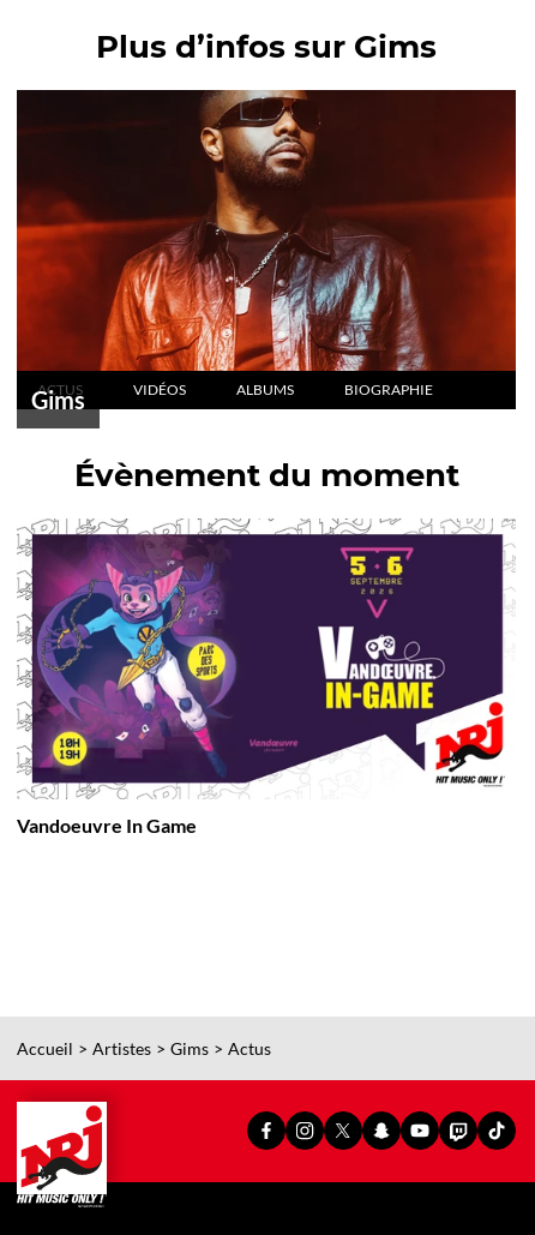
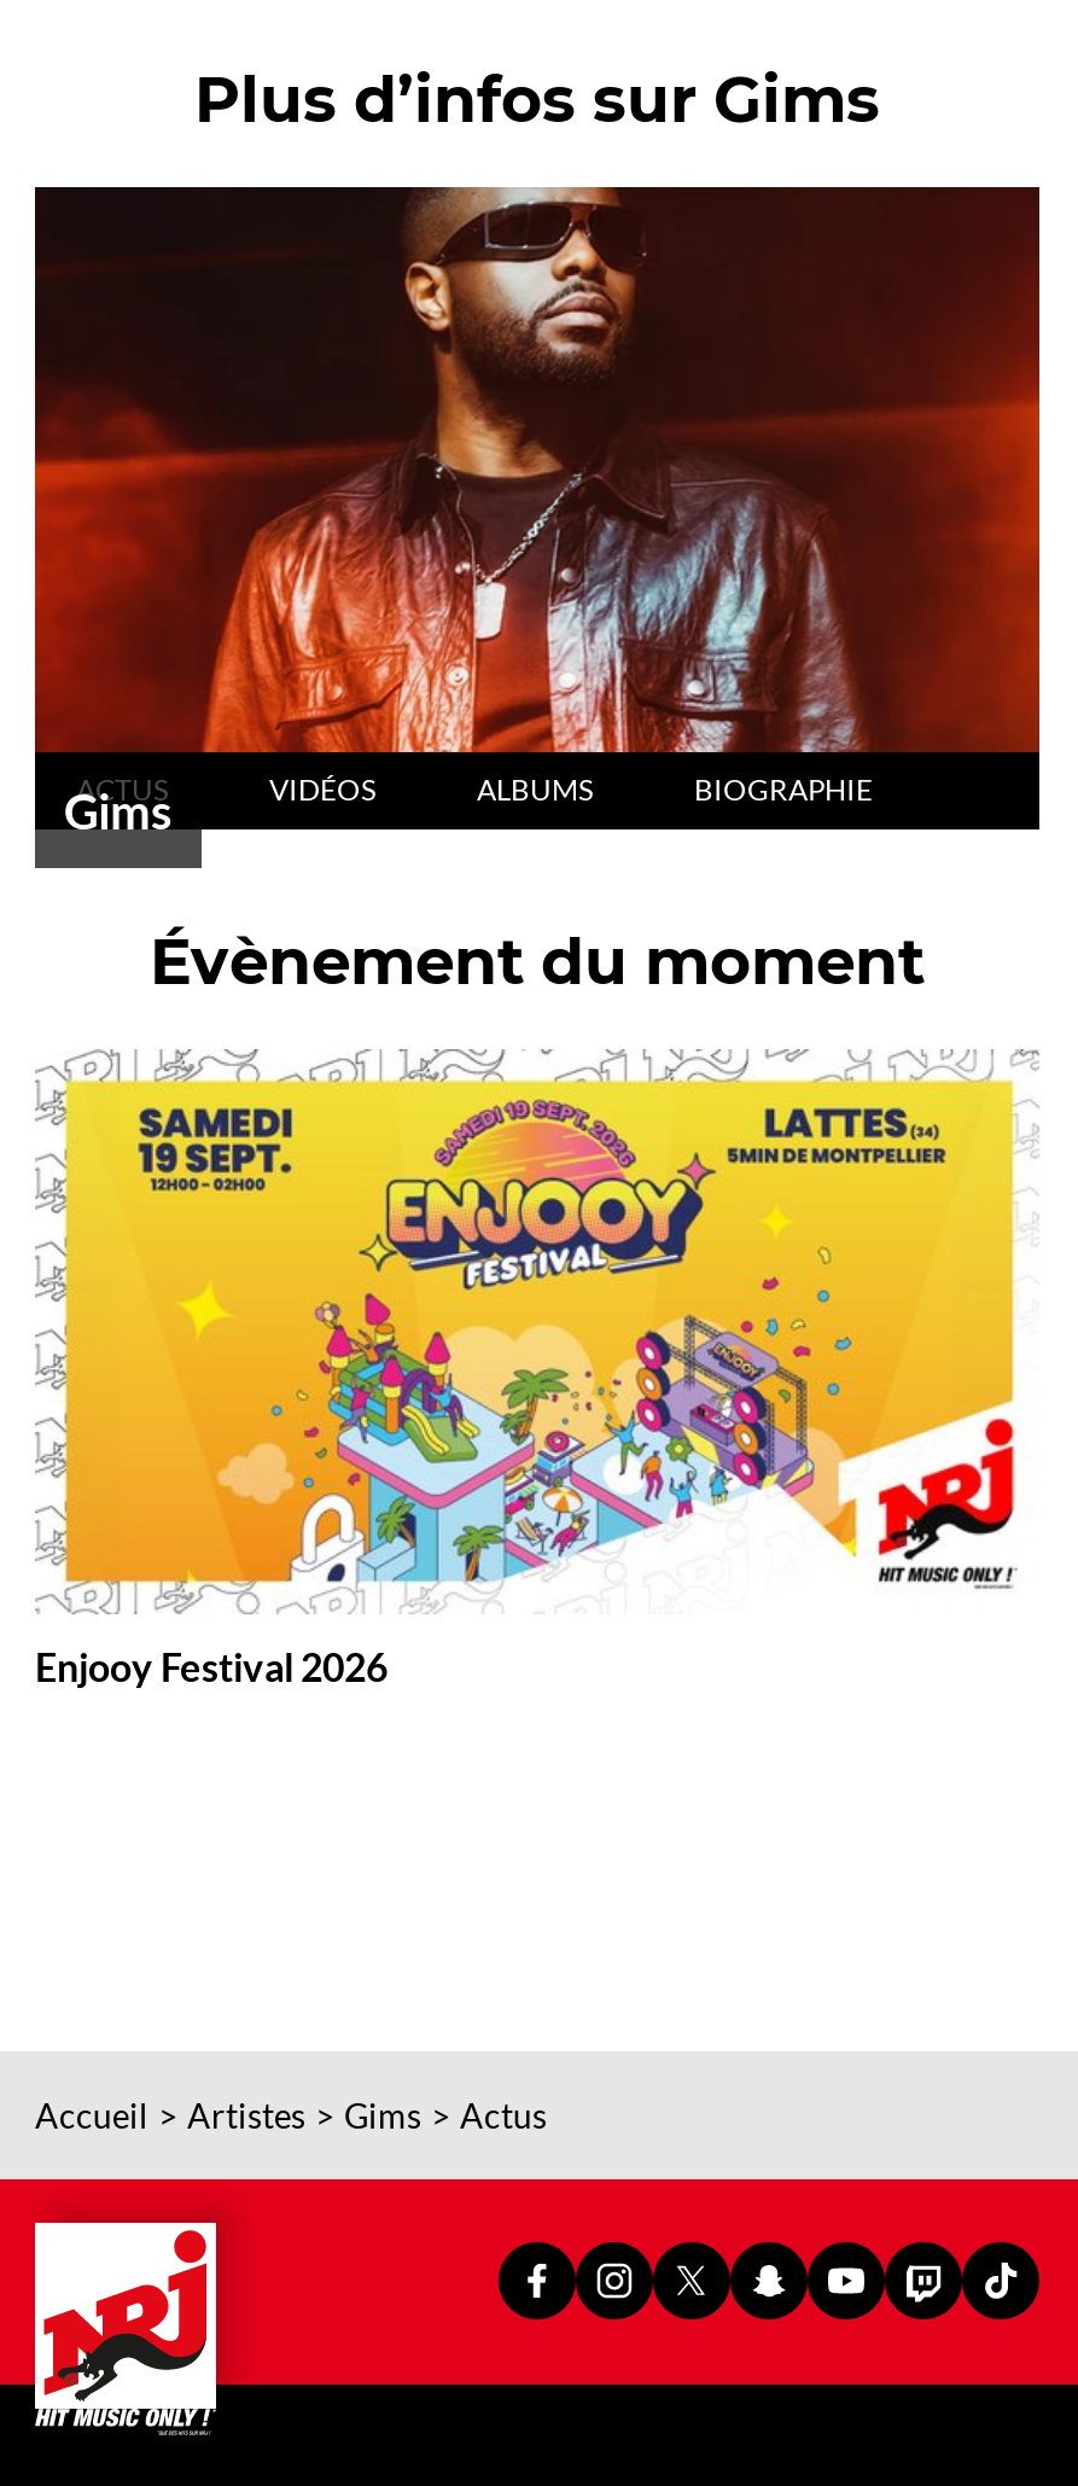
[17,533,504,836] [image] | Vandoeuvre In Game -> [35,1078,1015,1688] [image] | Enjooy Festival 2026

